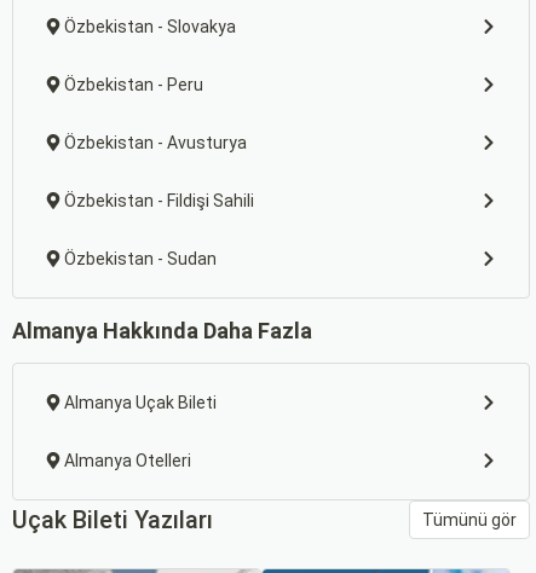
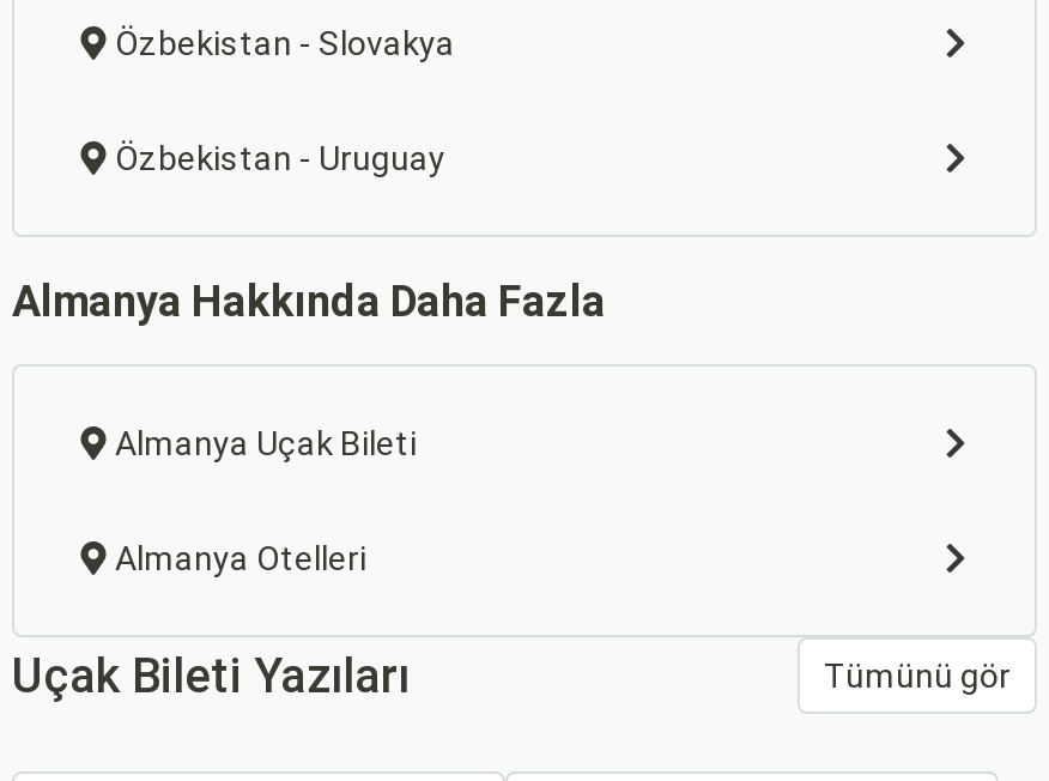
[64,75,254,268] Özbekistan - Peru | Özbekistan - Avusturya | Özbekistan - Fildişi Sahili | Özbekistan - Sudan -> [115,139,445,177] Özbekistan - Uruguay

